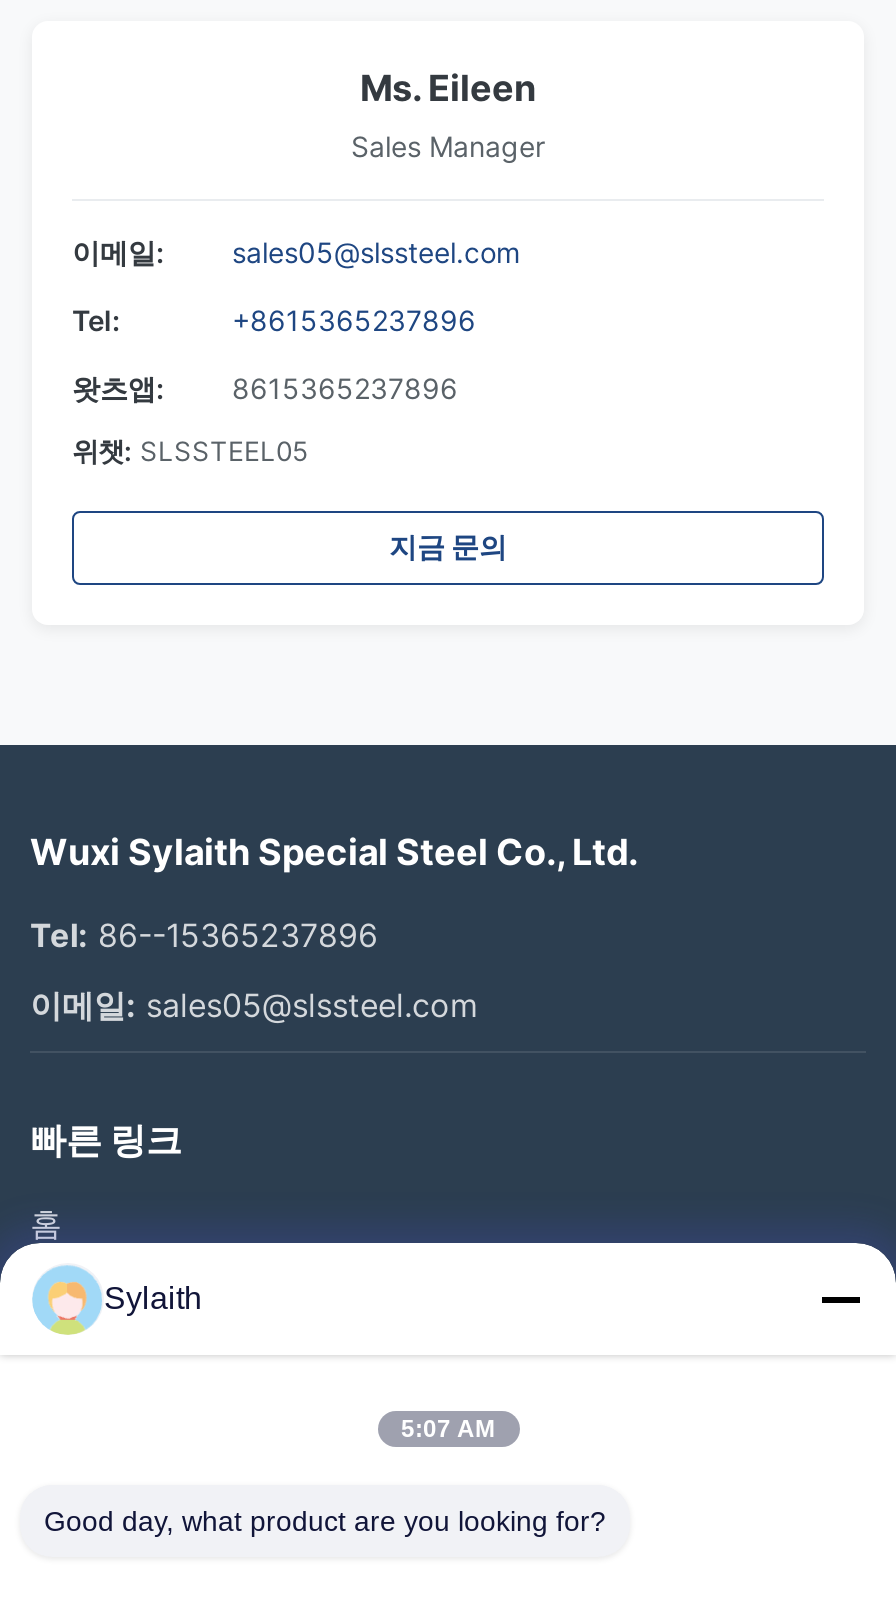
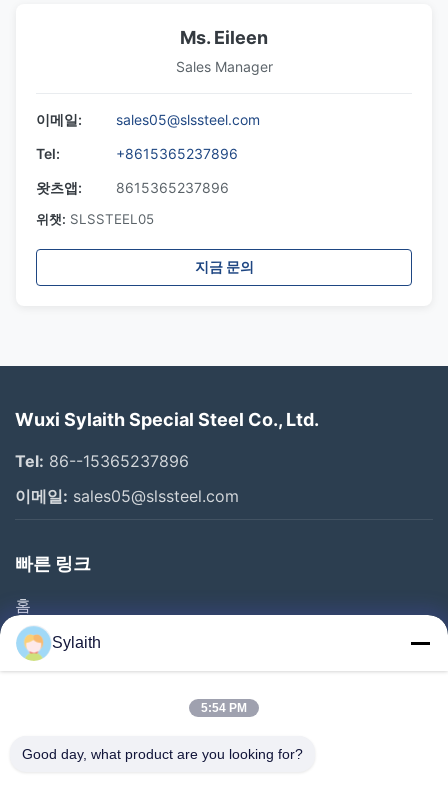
[401,1415,495,1443] 5:07 AM -> [201,701,247,715] 5:54 PM

